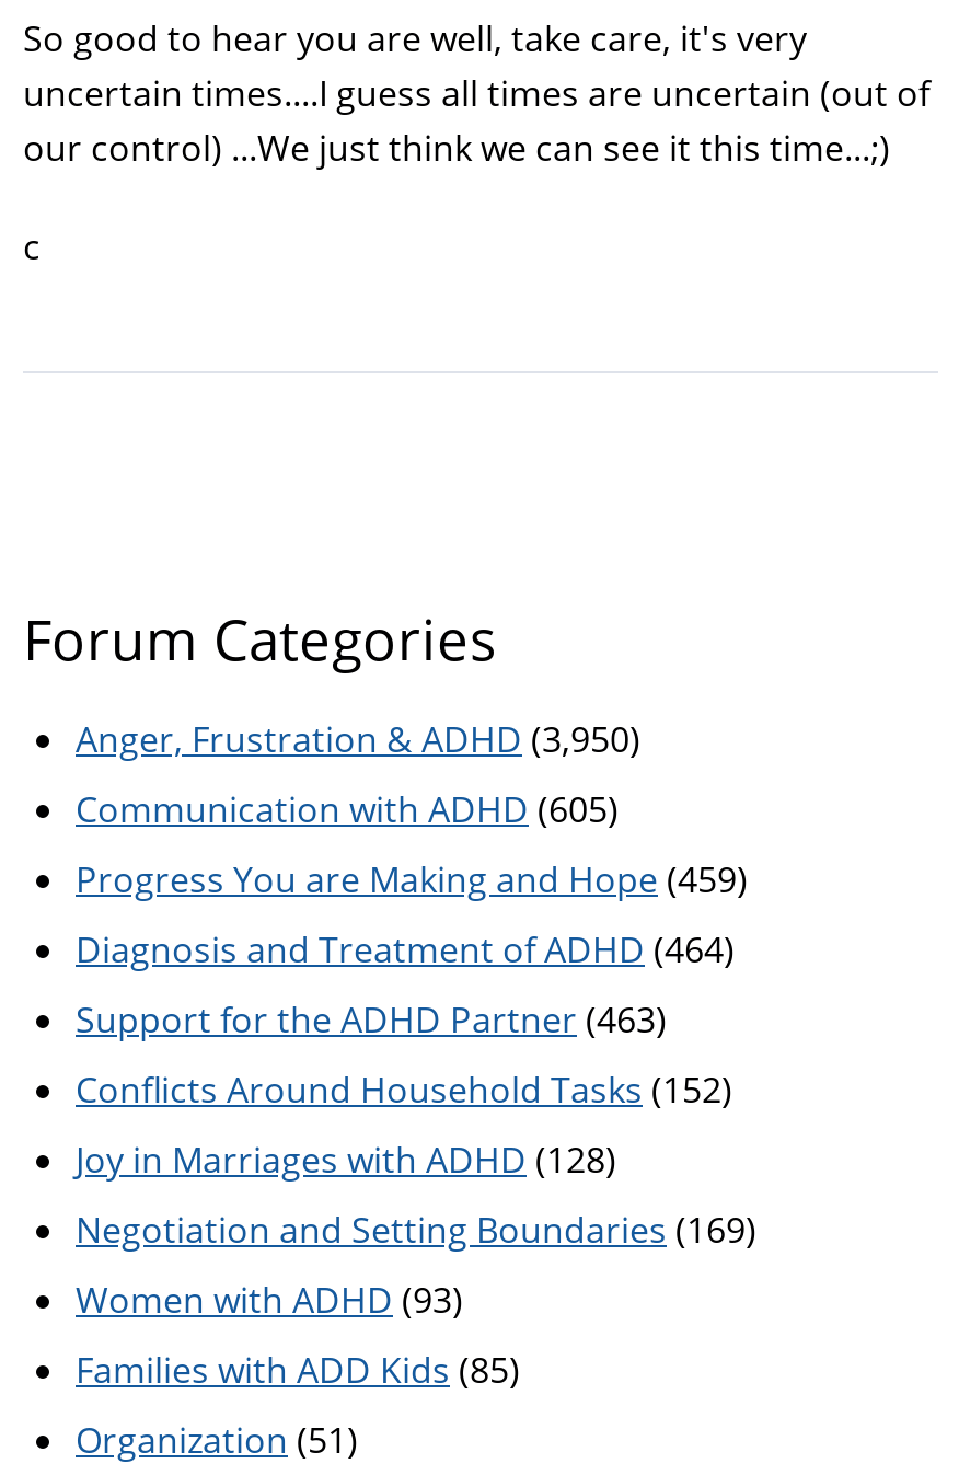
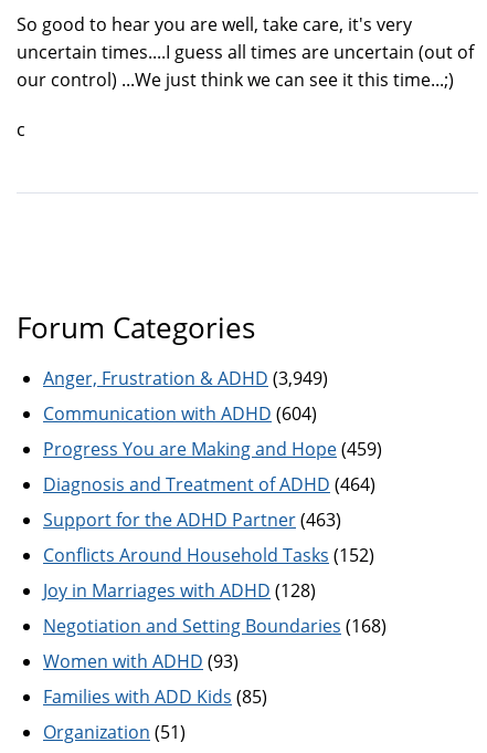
[76,715,640,763] Anger, Frustration & ADHD (3,950) -> [43,366,328,390] Anger, Frustration & ADHD (3,949)
[76,785,619,833] Communication with ADHD (605) -> [43,401,317,426] Communication with ADHD (604)
[76,1205,756,1254] Negotiation and Setting Boundaries (169) -> [43,614,387,638] Negotiation and Setting Boundaries (168)

